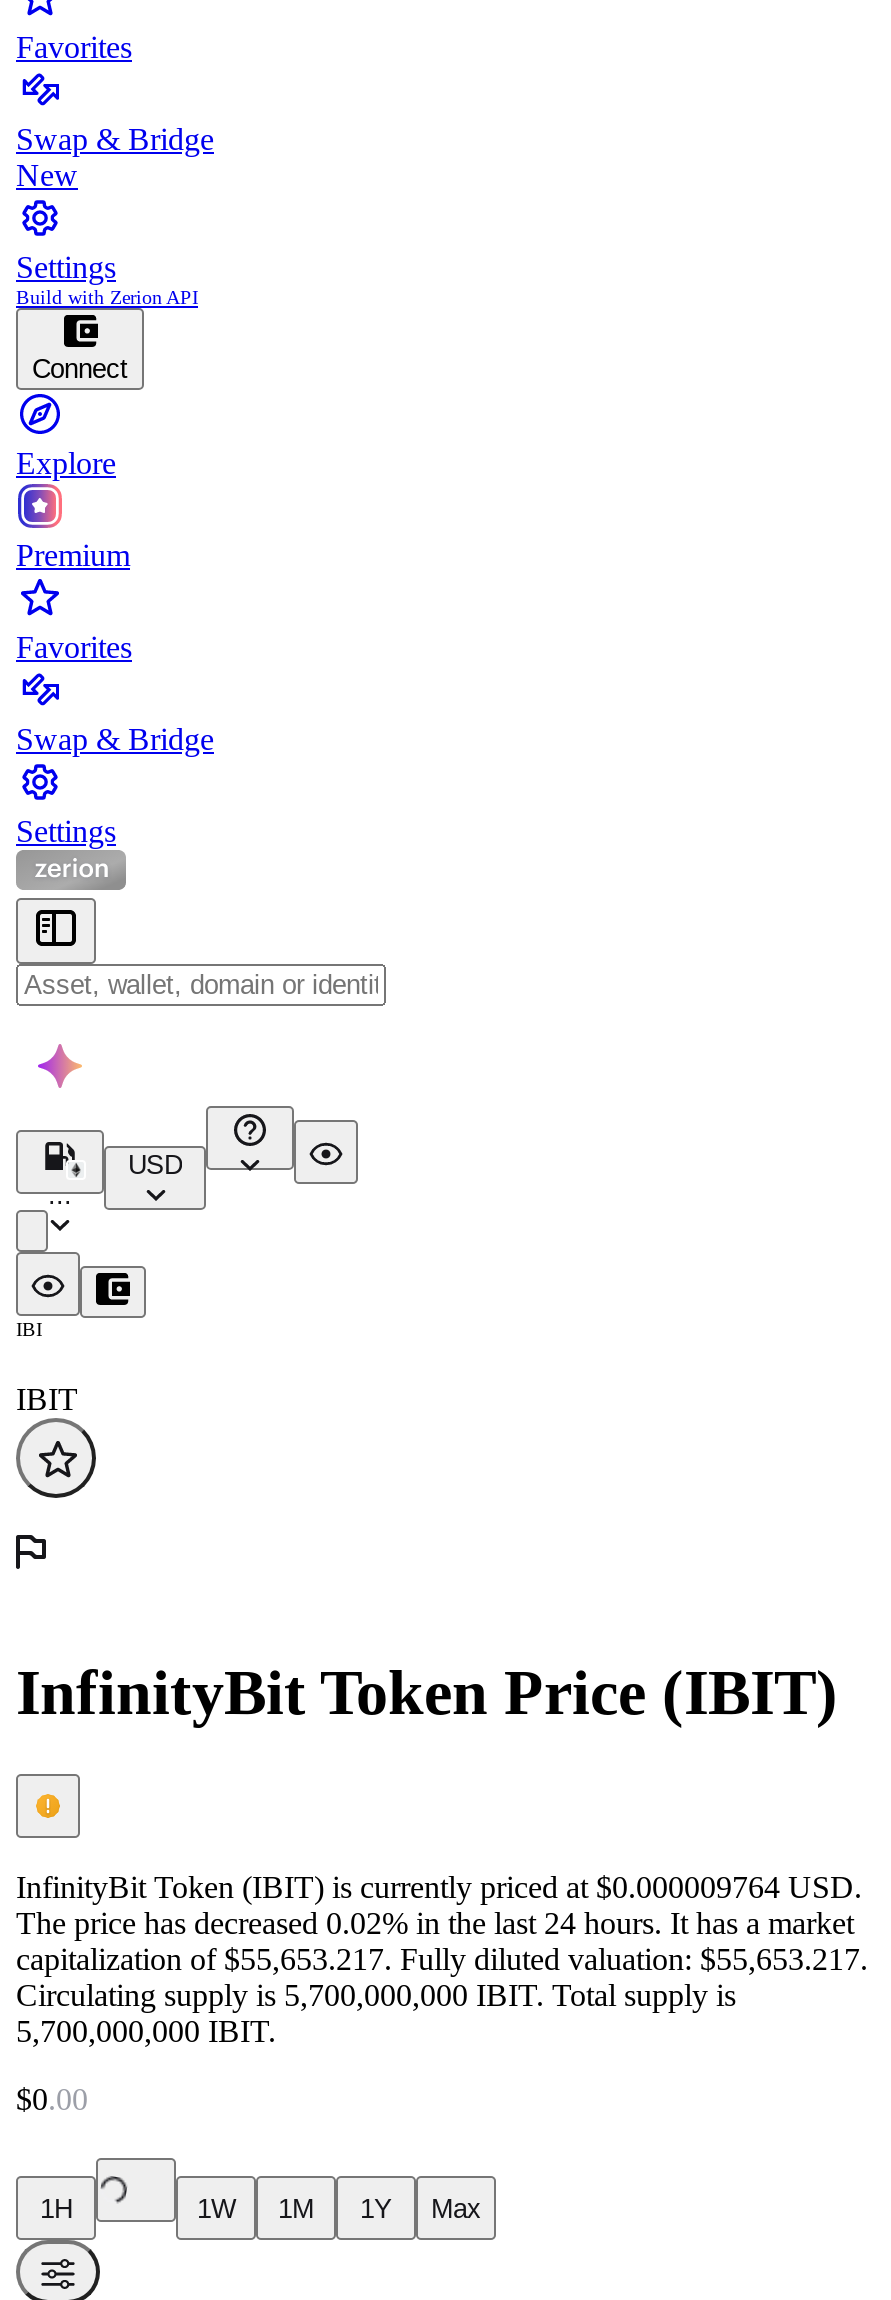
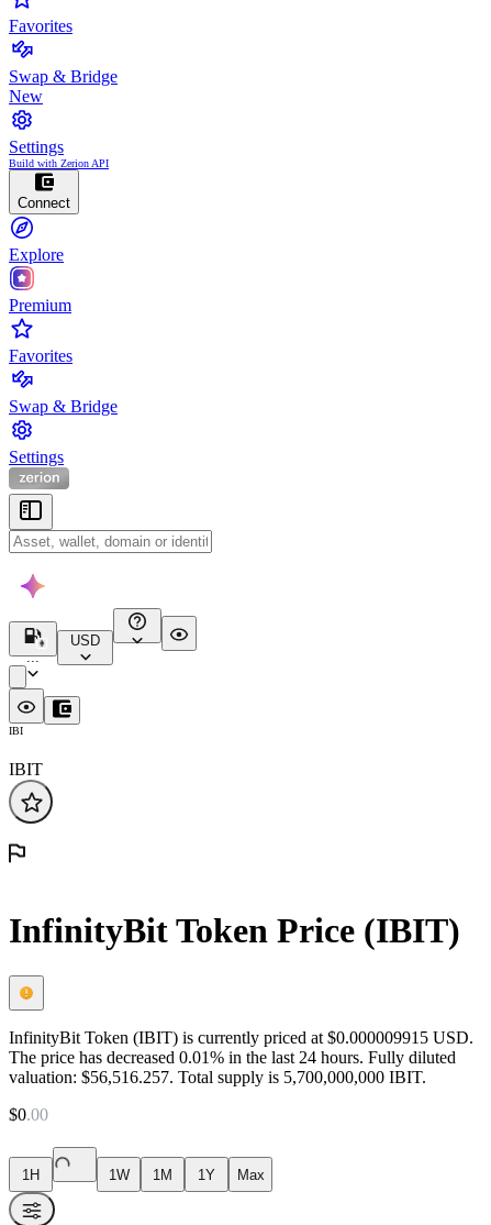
[16,1870,868,2048] InfinityBit Token (IBIT) is currently priced at $0.000009764 USD. | The price has decreased 0.02% in the last 24 hours. It has a market | capitalization of $55,653.217. Fully diluted valuation: $55,653.217. | Circulating supply is 5,700,000,000 IBIT. Total supply is | 5,700,000,000 IBIT. -> [9,1028,473,1086] InfinityBit Token (IBIT) is currently priced at $0.000009915 USD. | The price has decreased 0.01% in the last 24 hours. Fully diluted | valuation: $56,516.257. Total supply is 5,700,000,000 IBIT.

